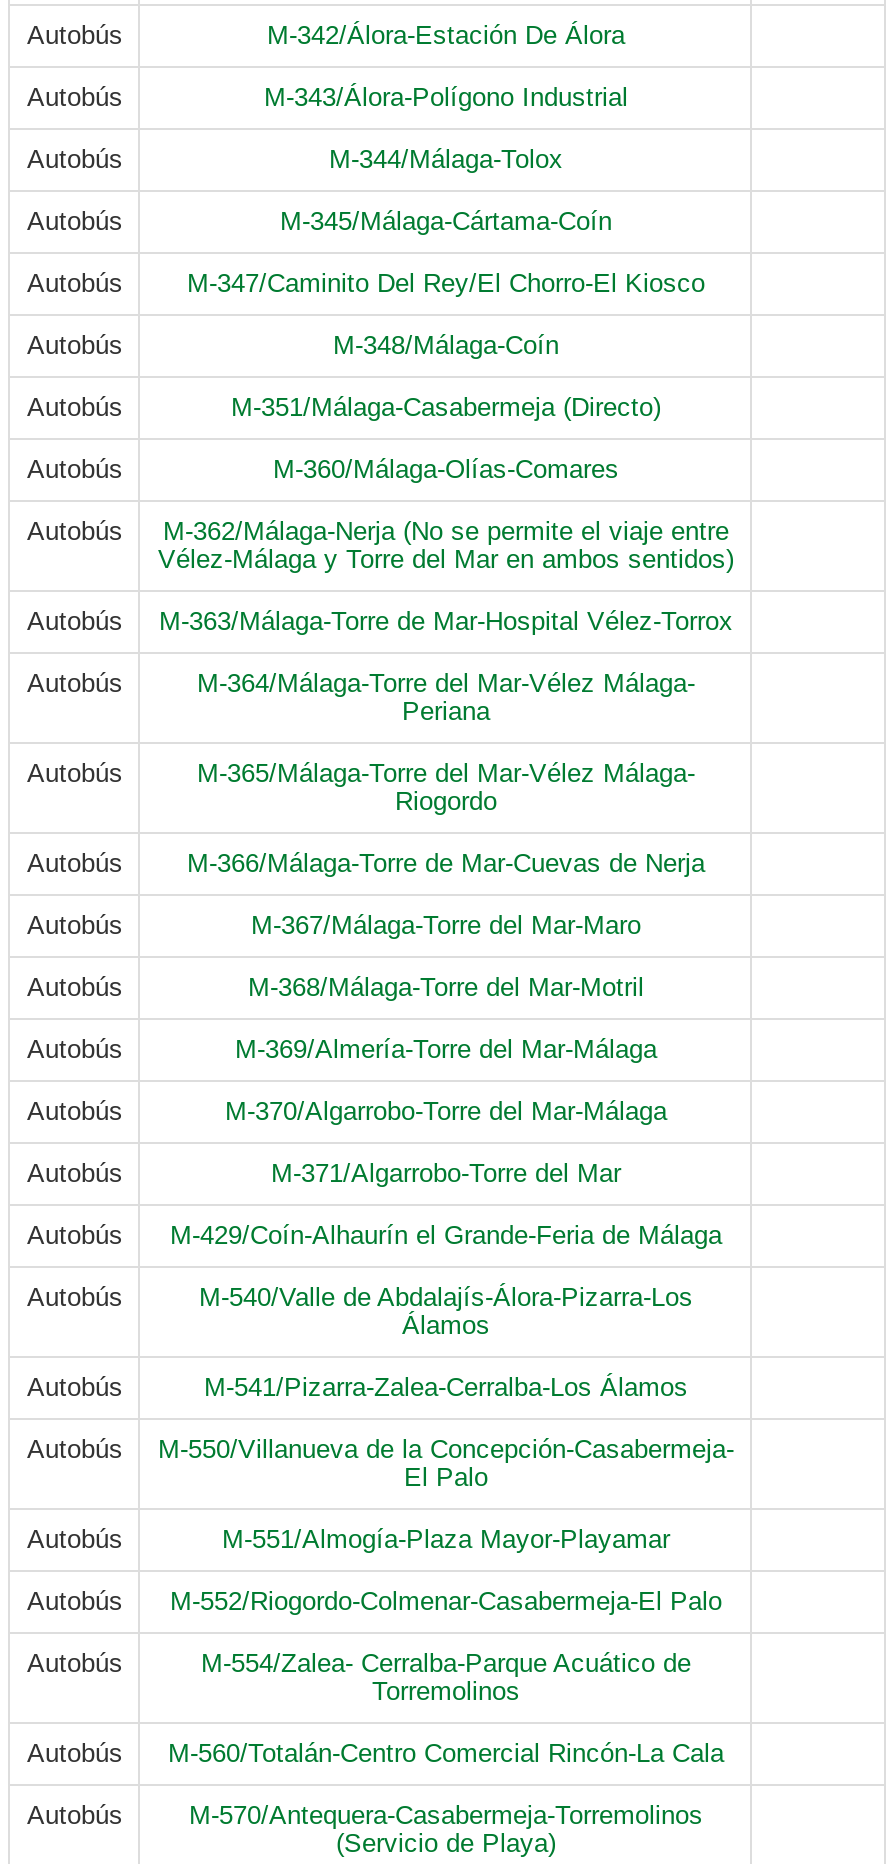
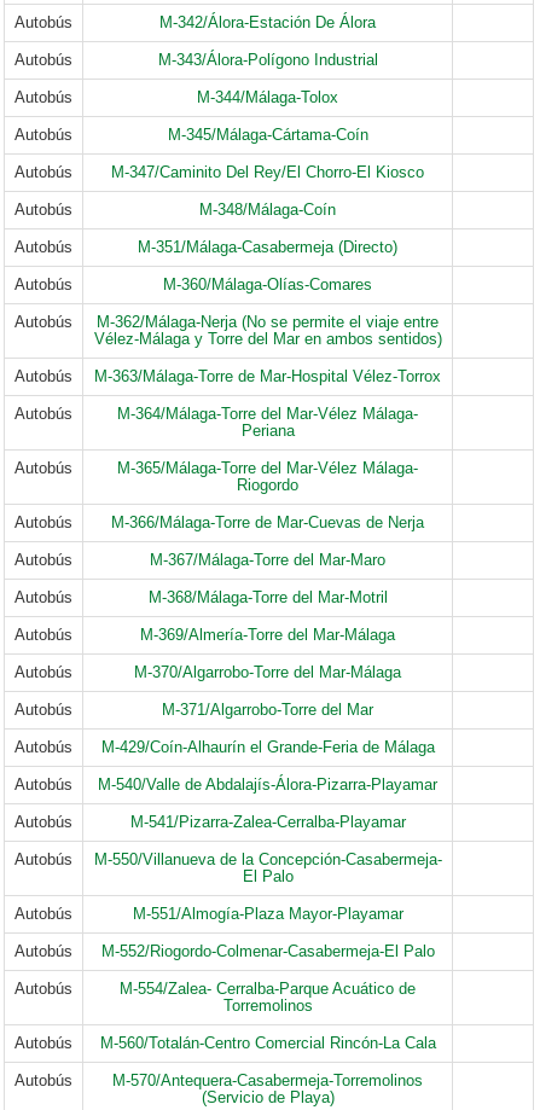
[199,1282,693,1340] M-540/Valle de Abdalajís-Álora-Pizarra-Los | Álamos -> [98,775,438,793] M-540/Valle de Abdalajís-Álora-Pizarra-Playamar
[204,1372,688,1402] M-541/Pizarra-Zalea-Cerralba-Los Álamos -> [130,813,406,831] M-541/Pizarra-Zalea-Cerralba-Playamar

